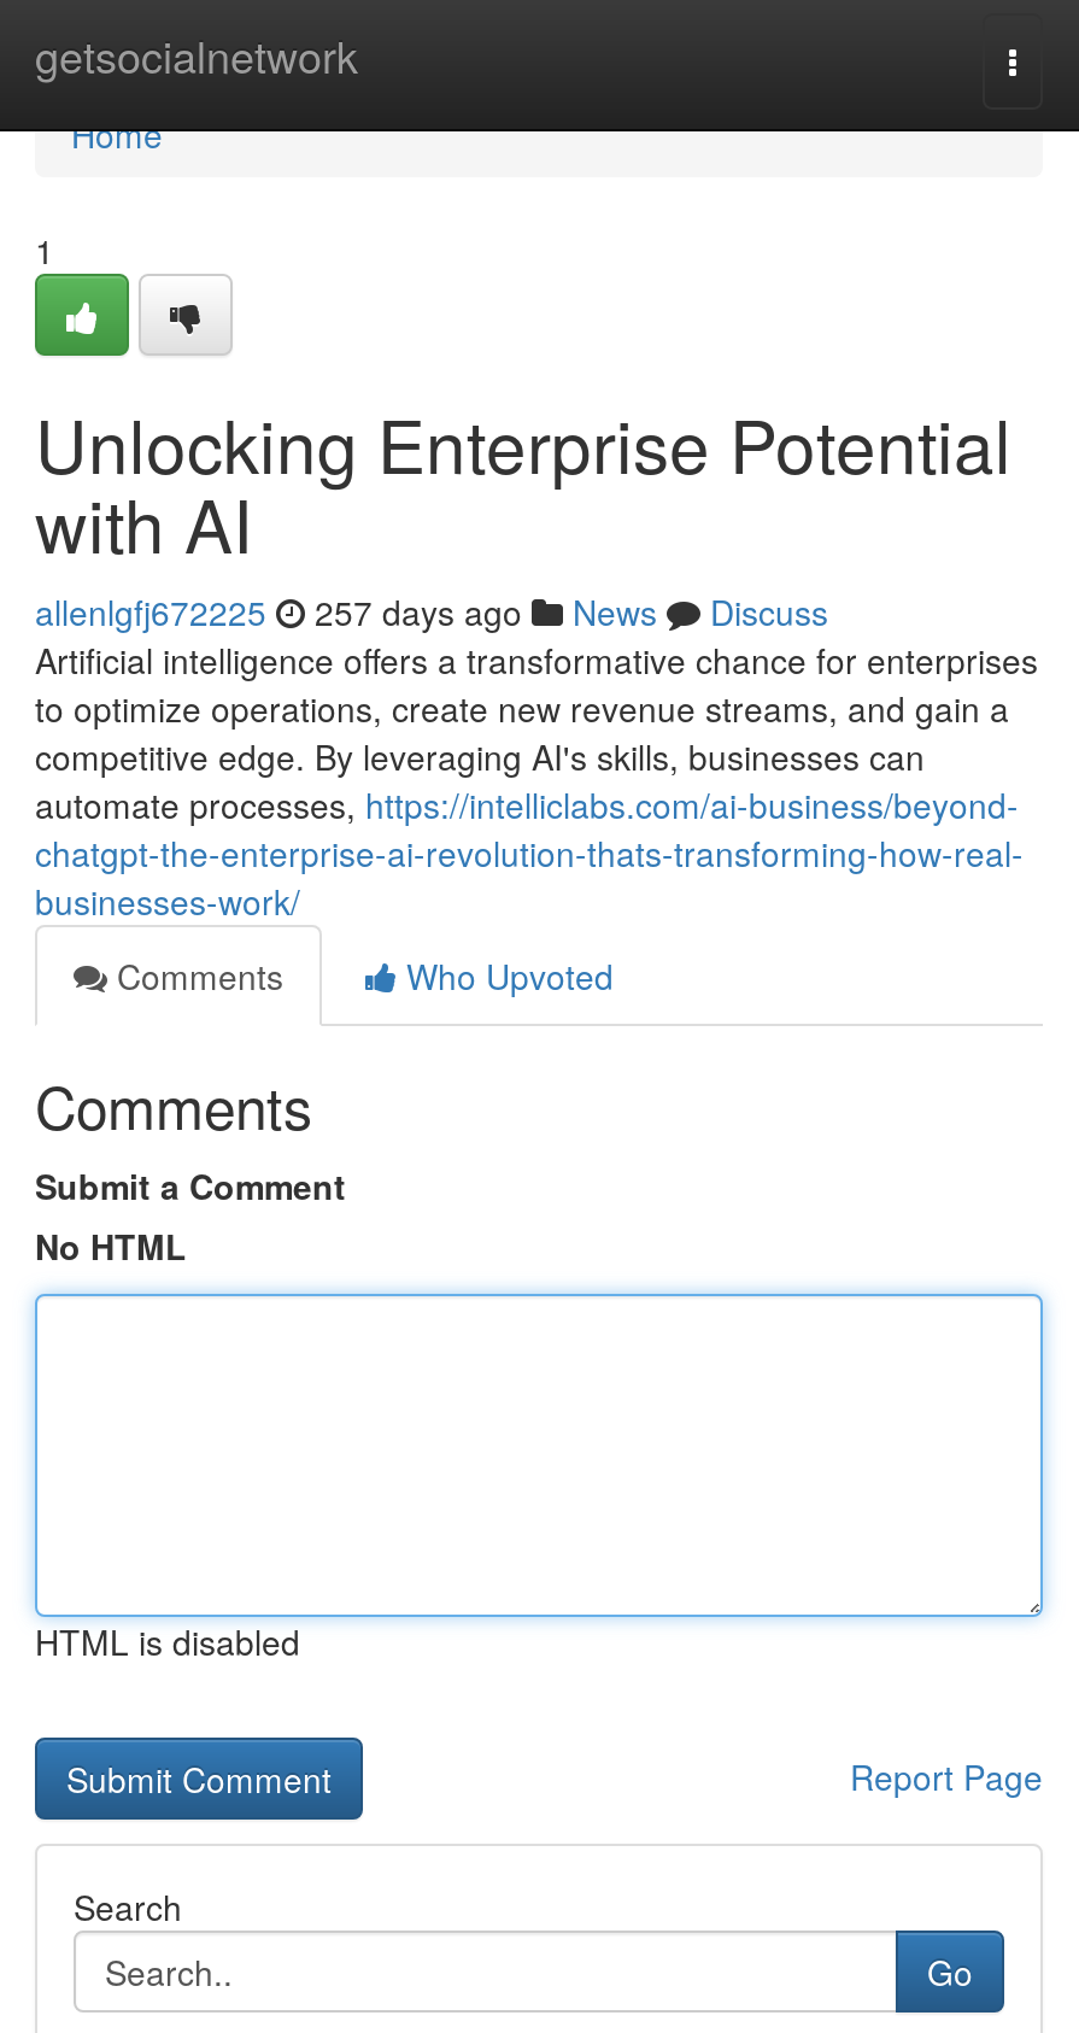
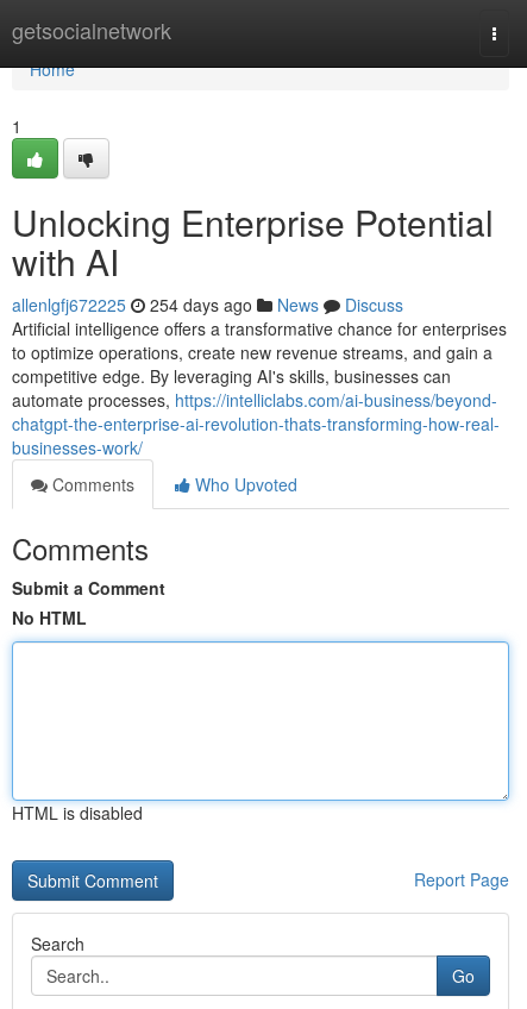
[35,587,828,635] allenlgfj672225 257 days ago News Discuss -> [12,293,403,317] allenlgfj672225 254 days ago News Discuss

